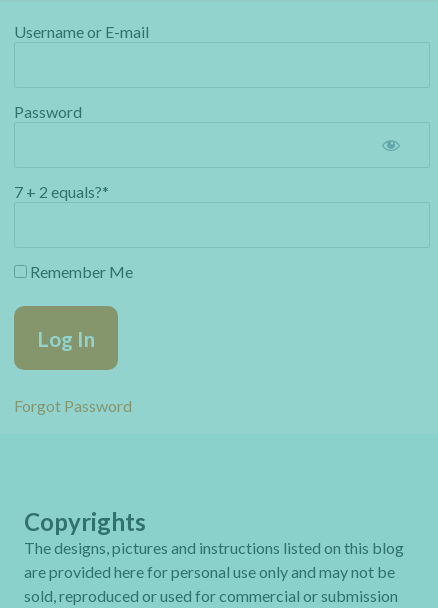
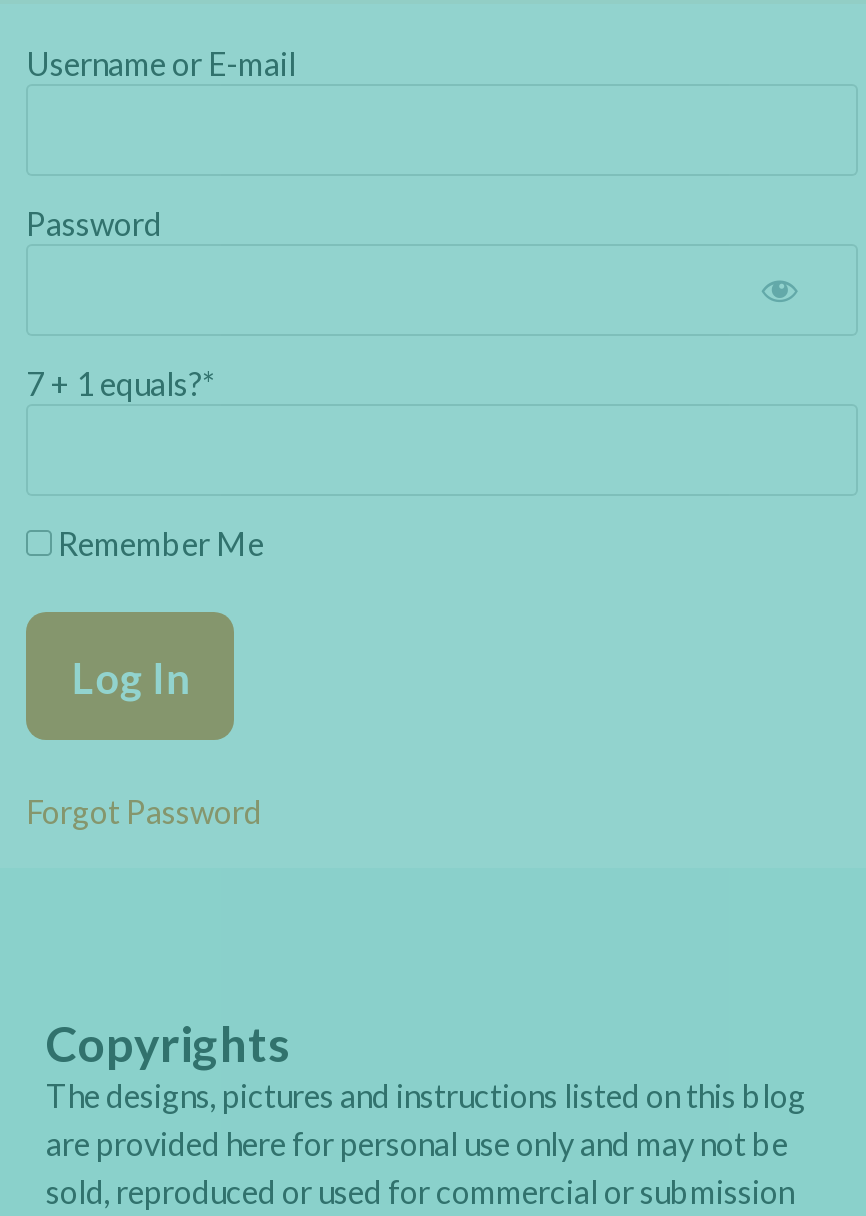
[14,182,109,201] 7 + 2 equals?* -> [26,364,216,402] 7 + 1 equals?*

